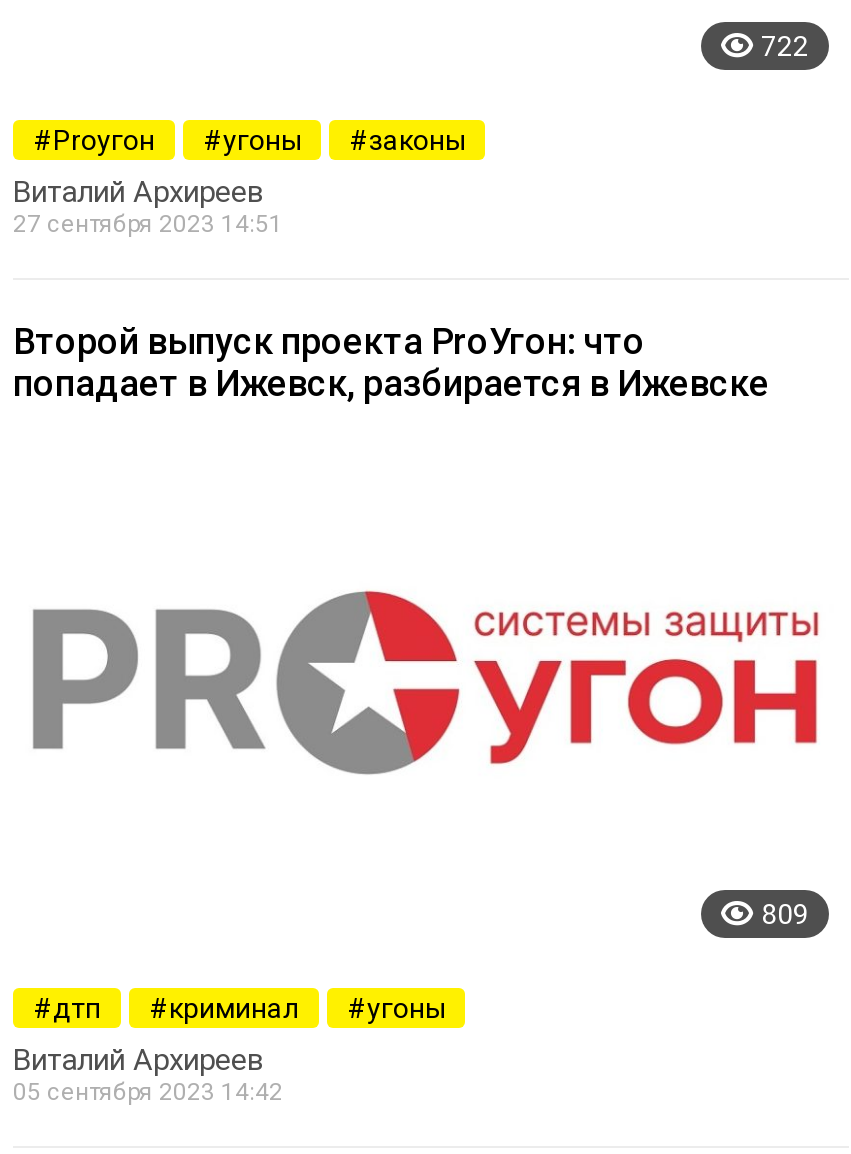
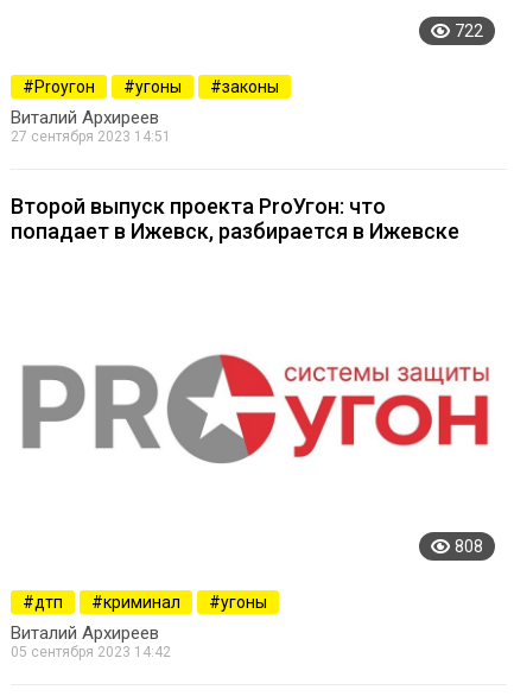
[761,898,809,930] 809 -> [455,537,483,556] 808

